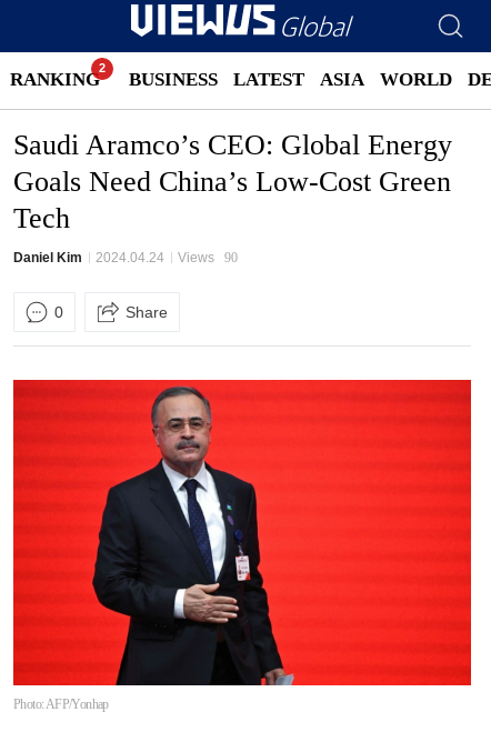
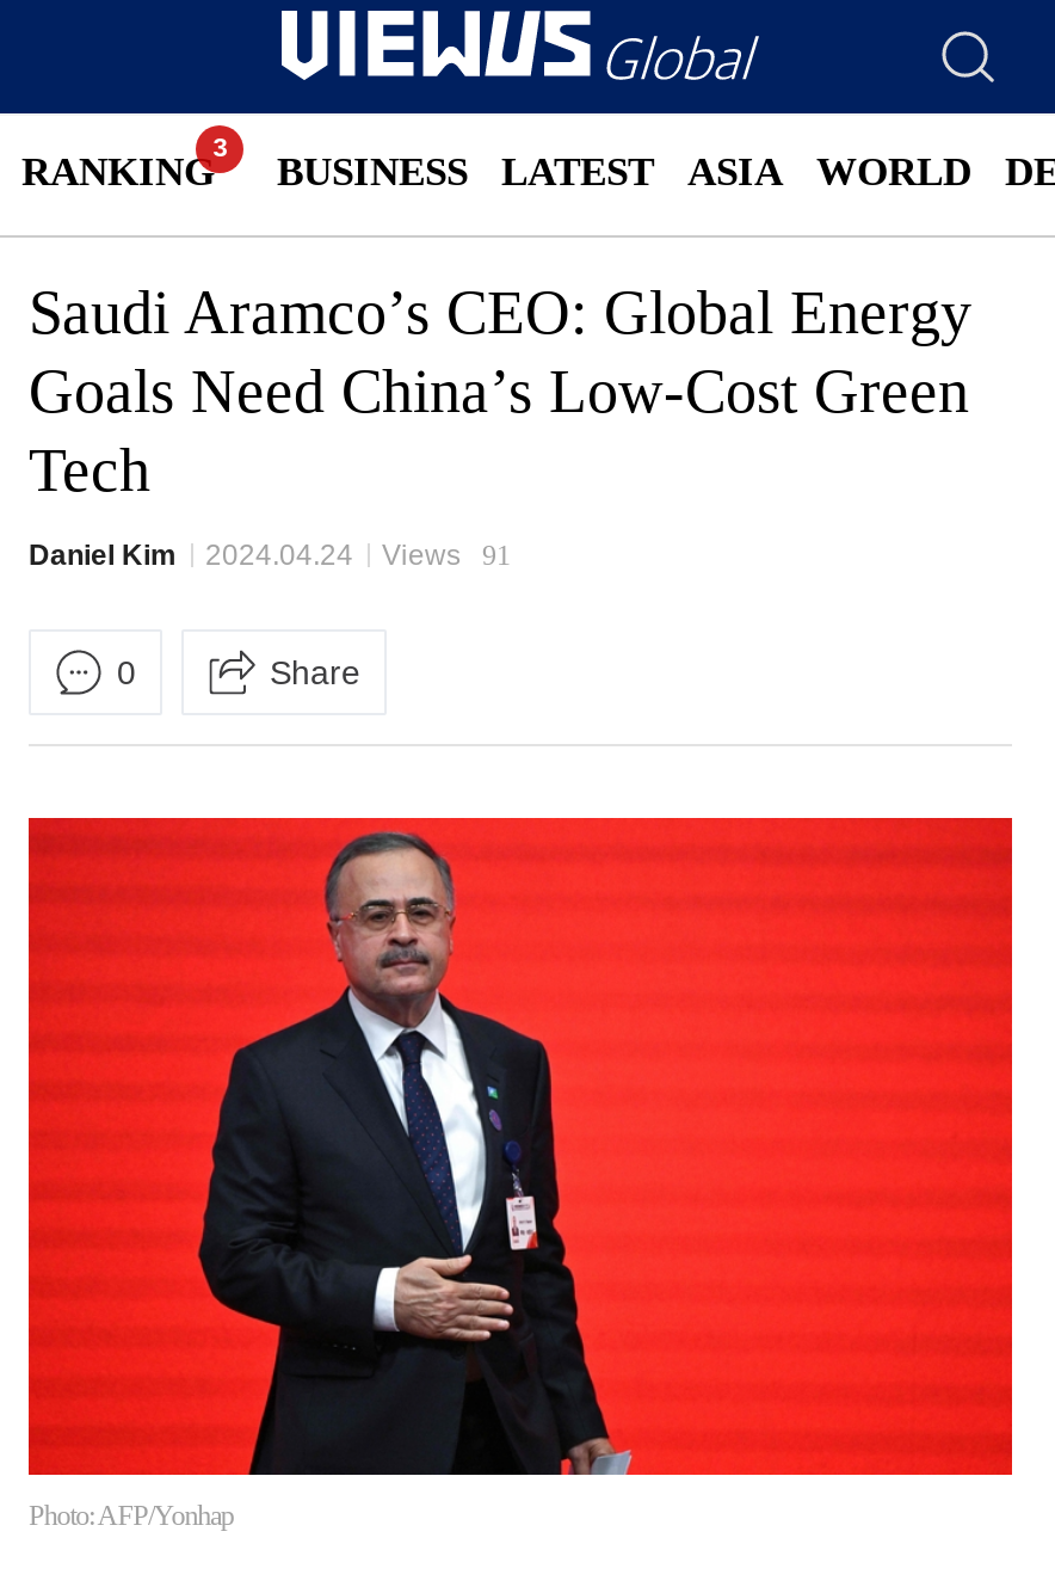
[13,250,238,265] Daniel Kim 2024.04.24 Views 90 -> [29,539,511,572] Daniel Kim 2024.04.24 Views 91

